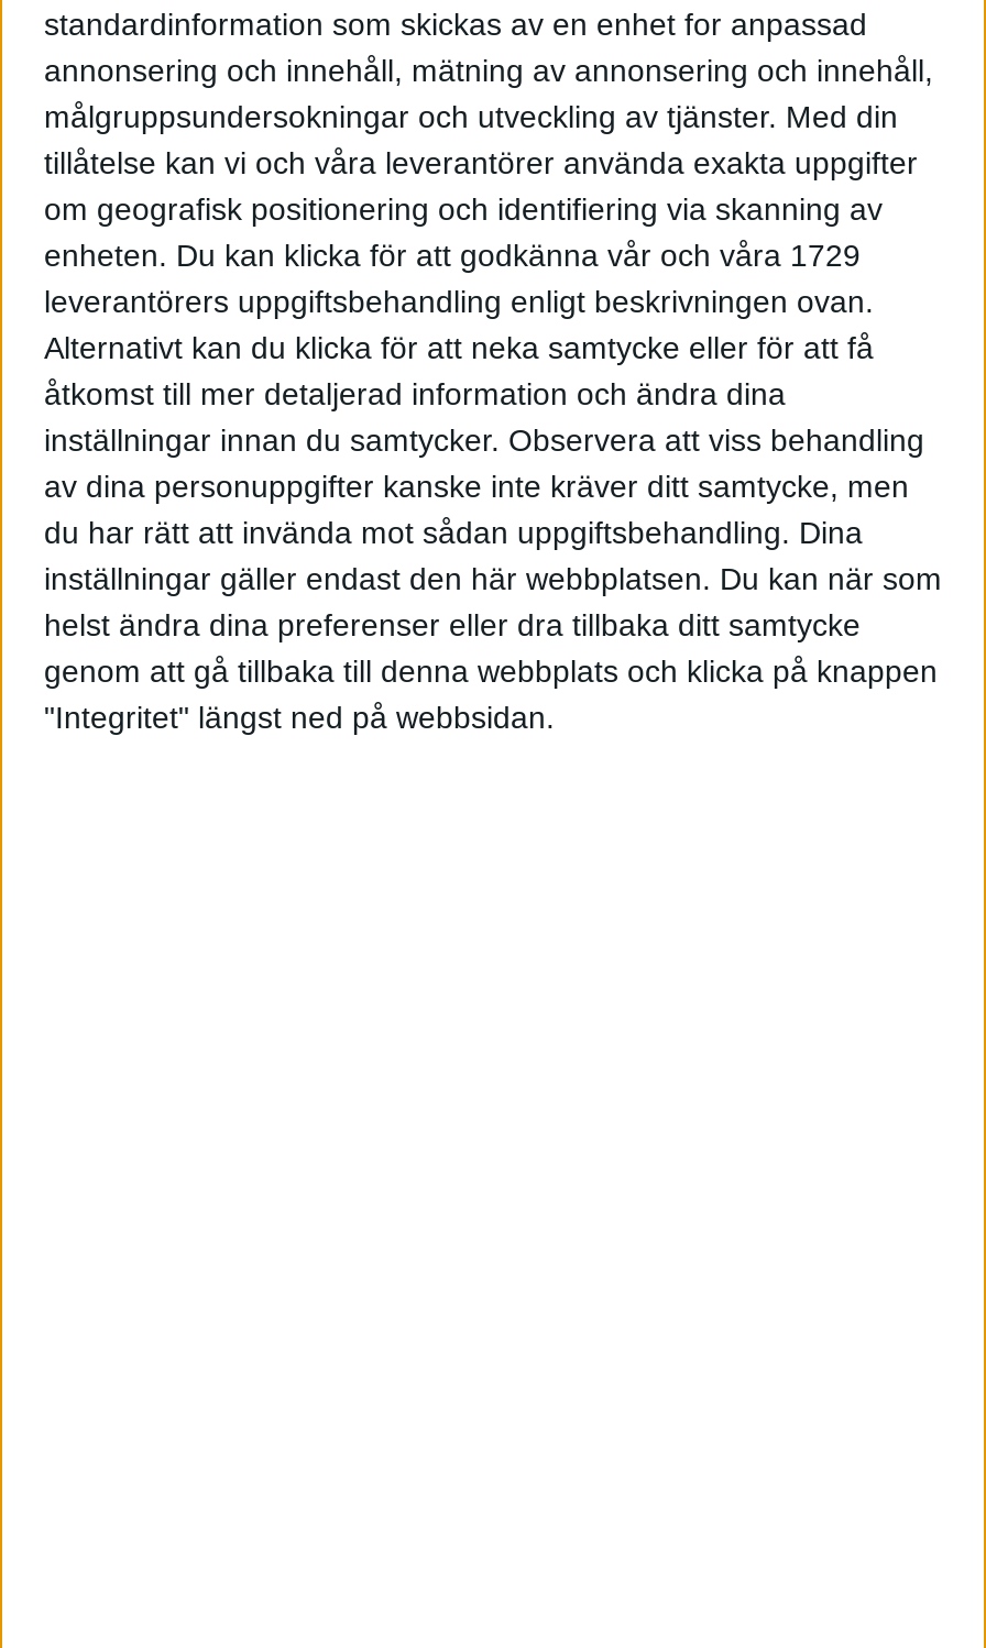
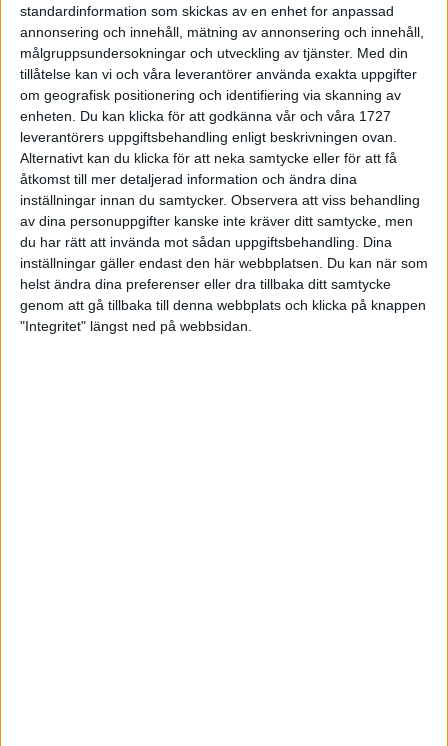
[44,239,861,274] enheten. Du kan klicka för att godkänna vår och våra 1729 -> [20,108,391,124] enheten. Du kan klicka för att godkänna vår och våra 1727

